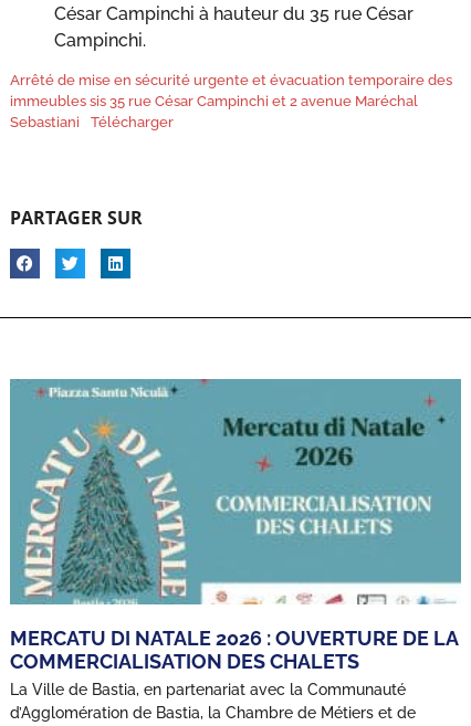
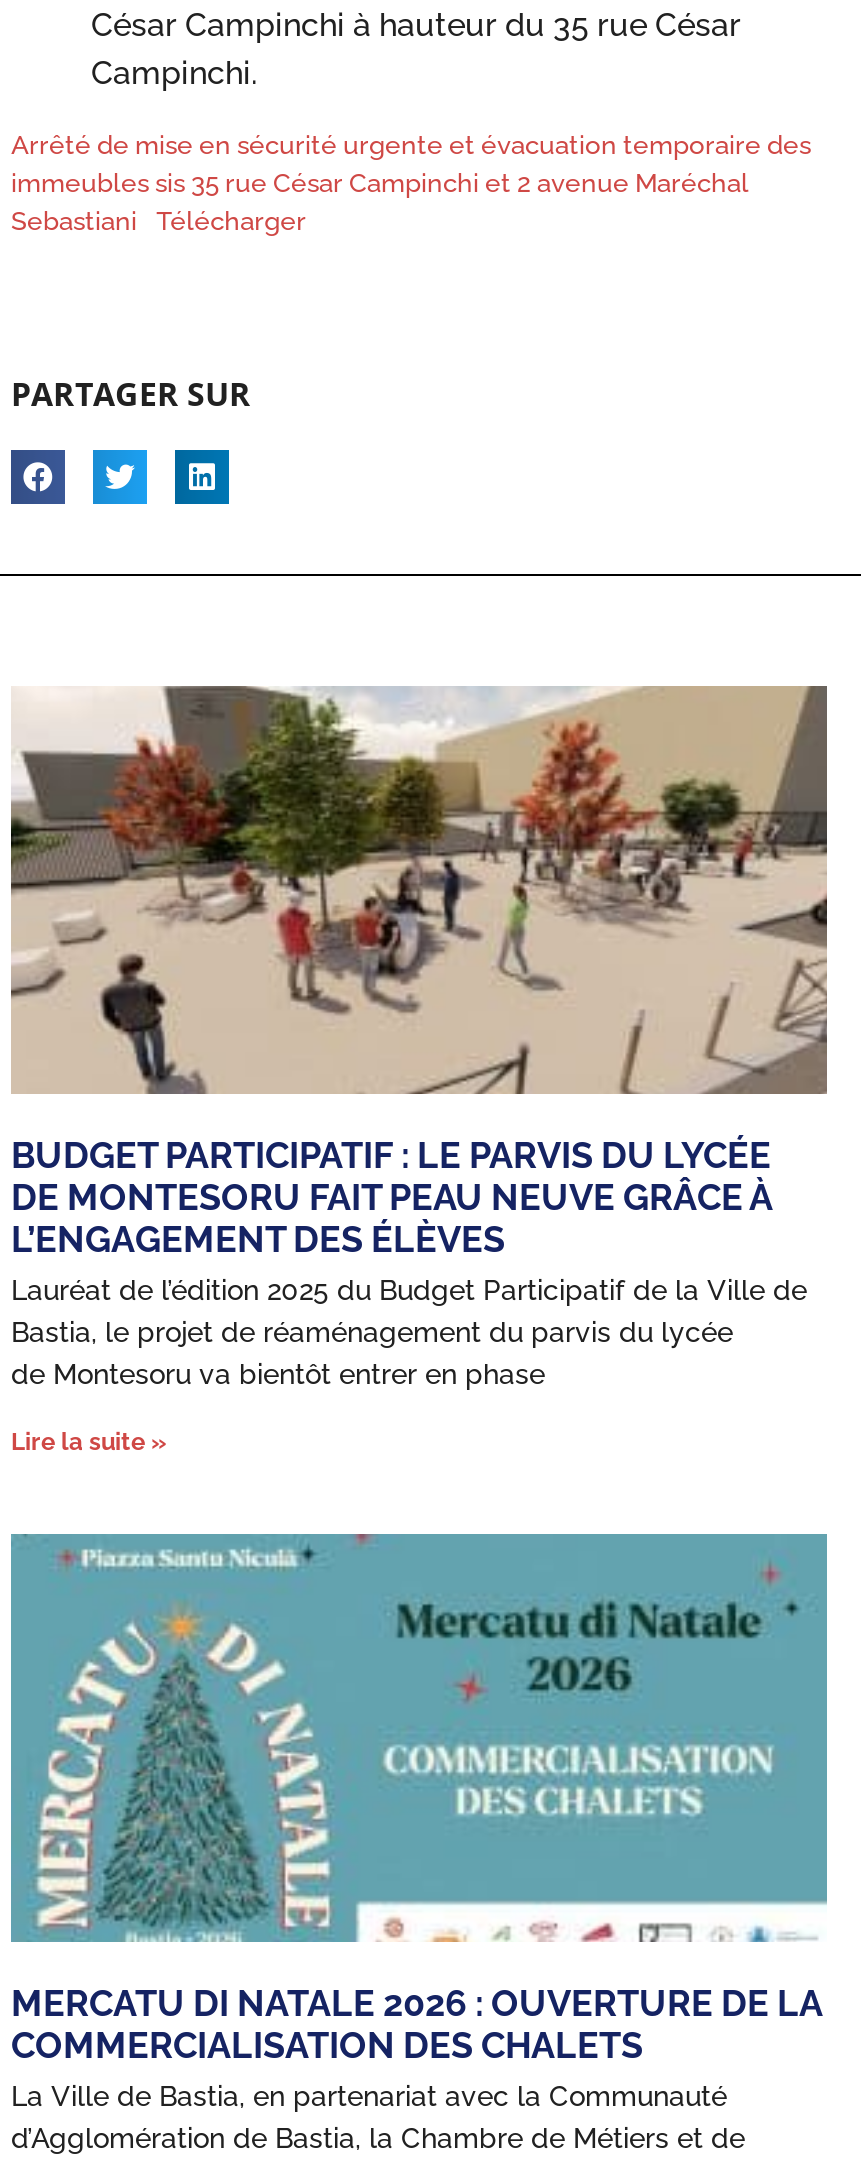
none -> [9,684,829,1456] [image] | BUDGET PARTICIPATIF : LE PARVIS DU LYCÉE | DE MONTESORU FAIT PEAU NEUVE GRÂCE À | L’ENGAGEMENT DES ÉLÈVES | Lauréat de l’édition 2025 du Budget Participatif de la Ville de | Bastia, le projet de réaménagement du parvis du lycée | de Montesoru va bientôt entrer en phase | Lire la suite »

